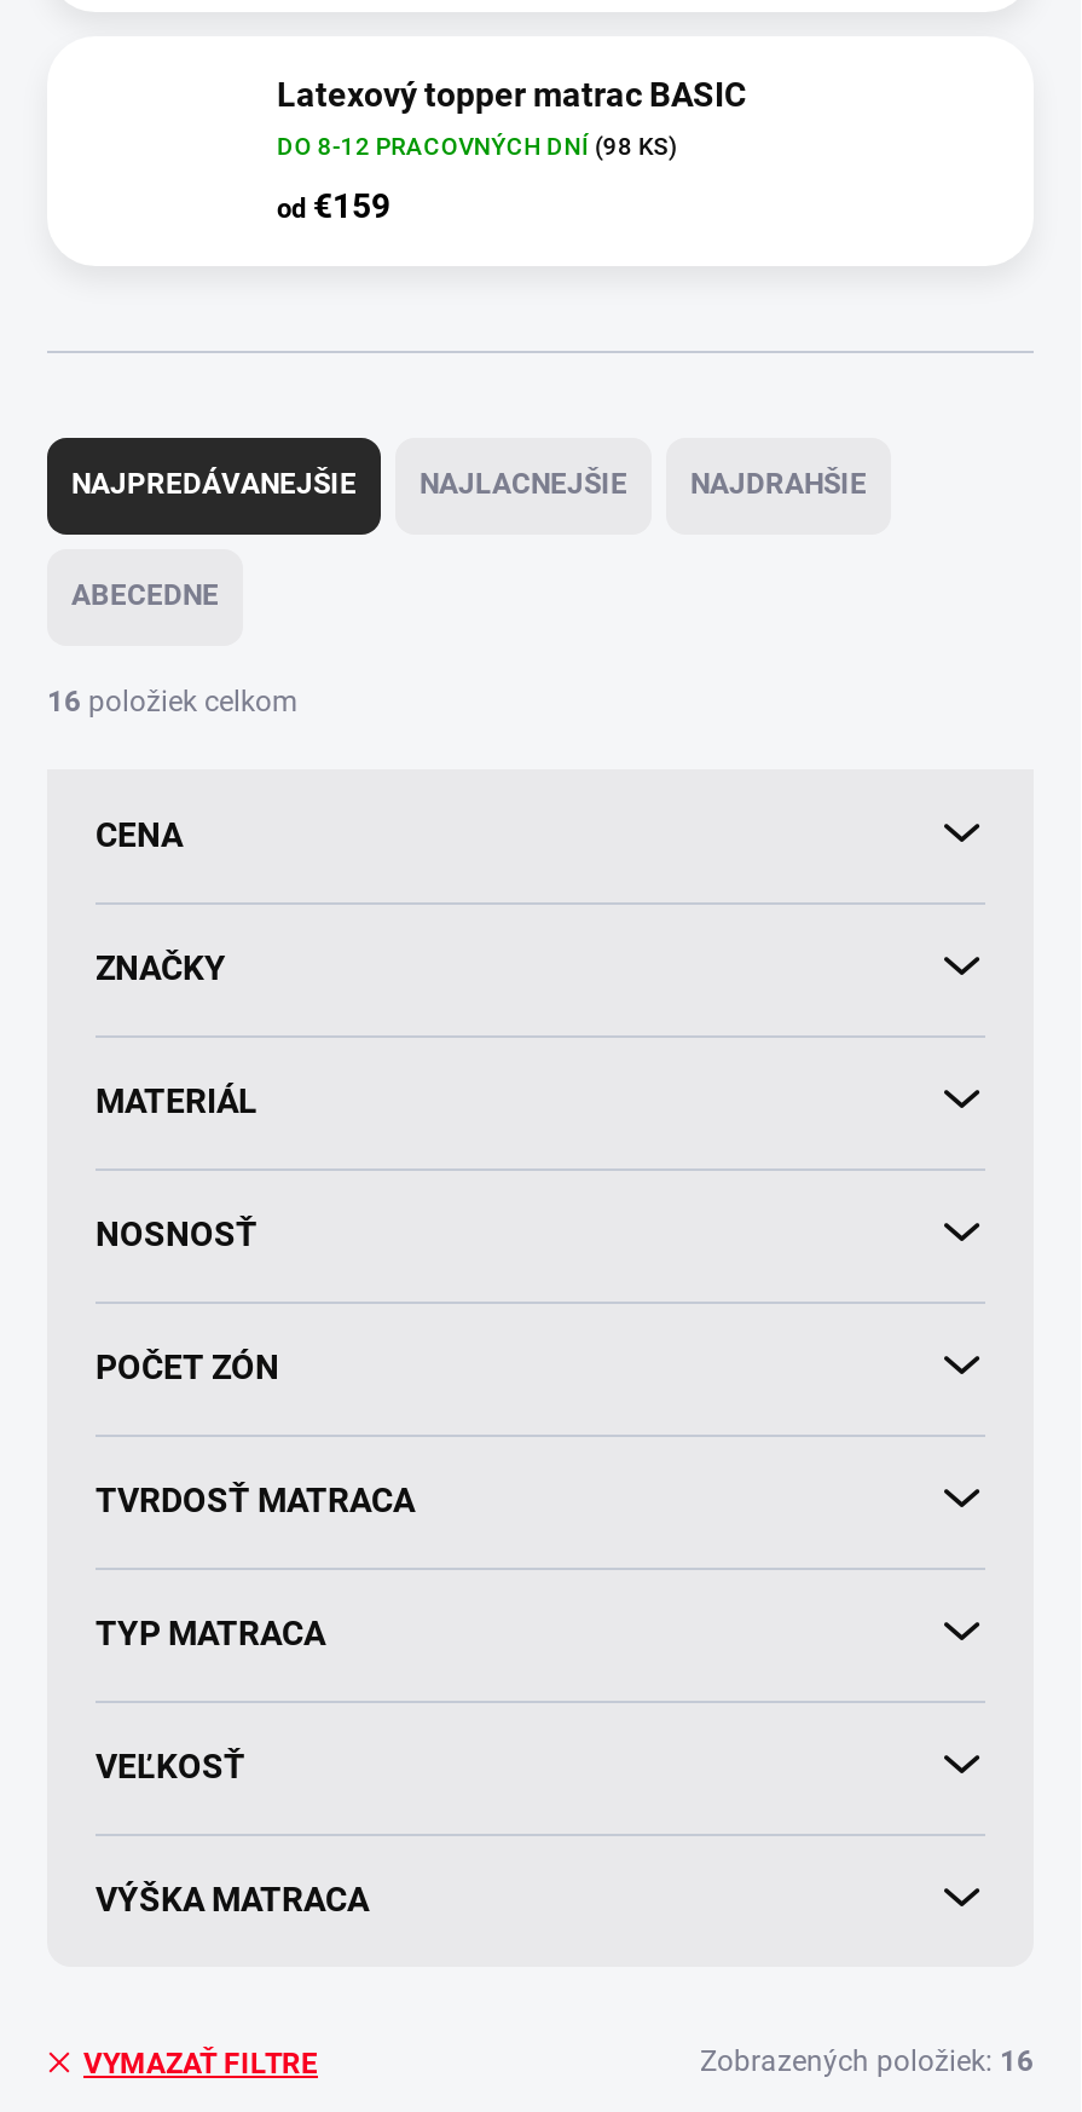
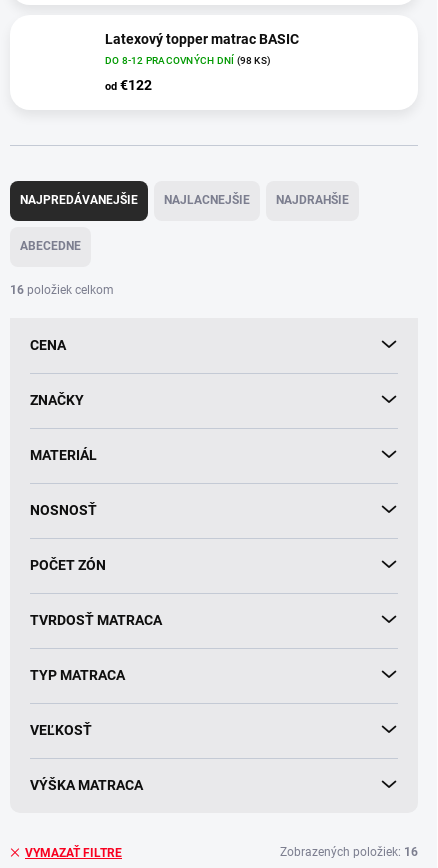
[277,185,390,224] od €159 -> [105,77,152,93] od €122

